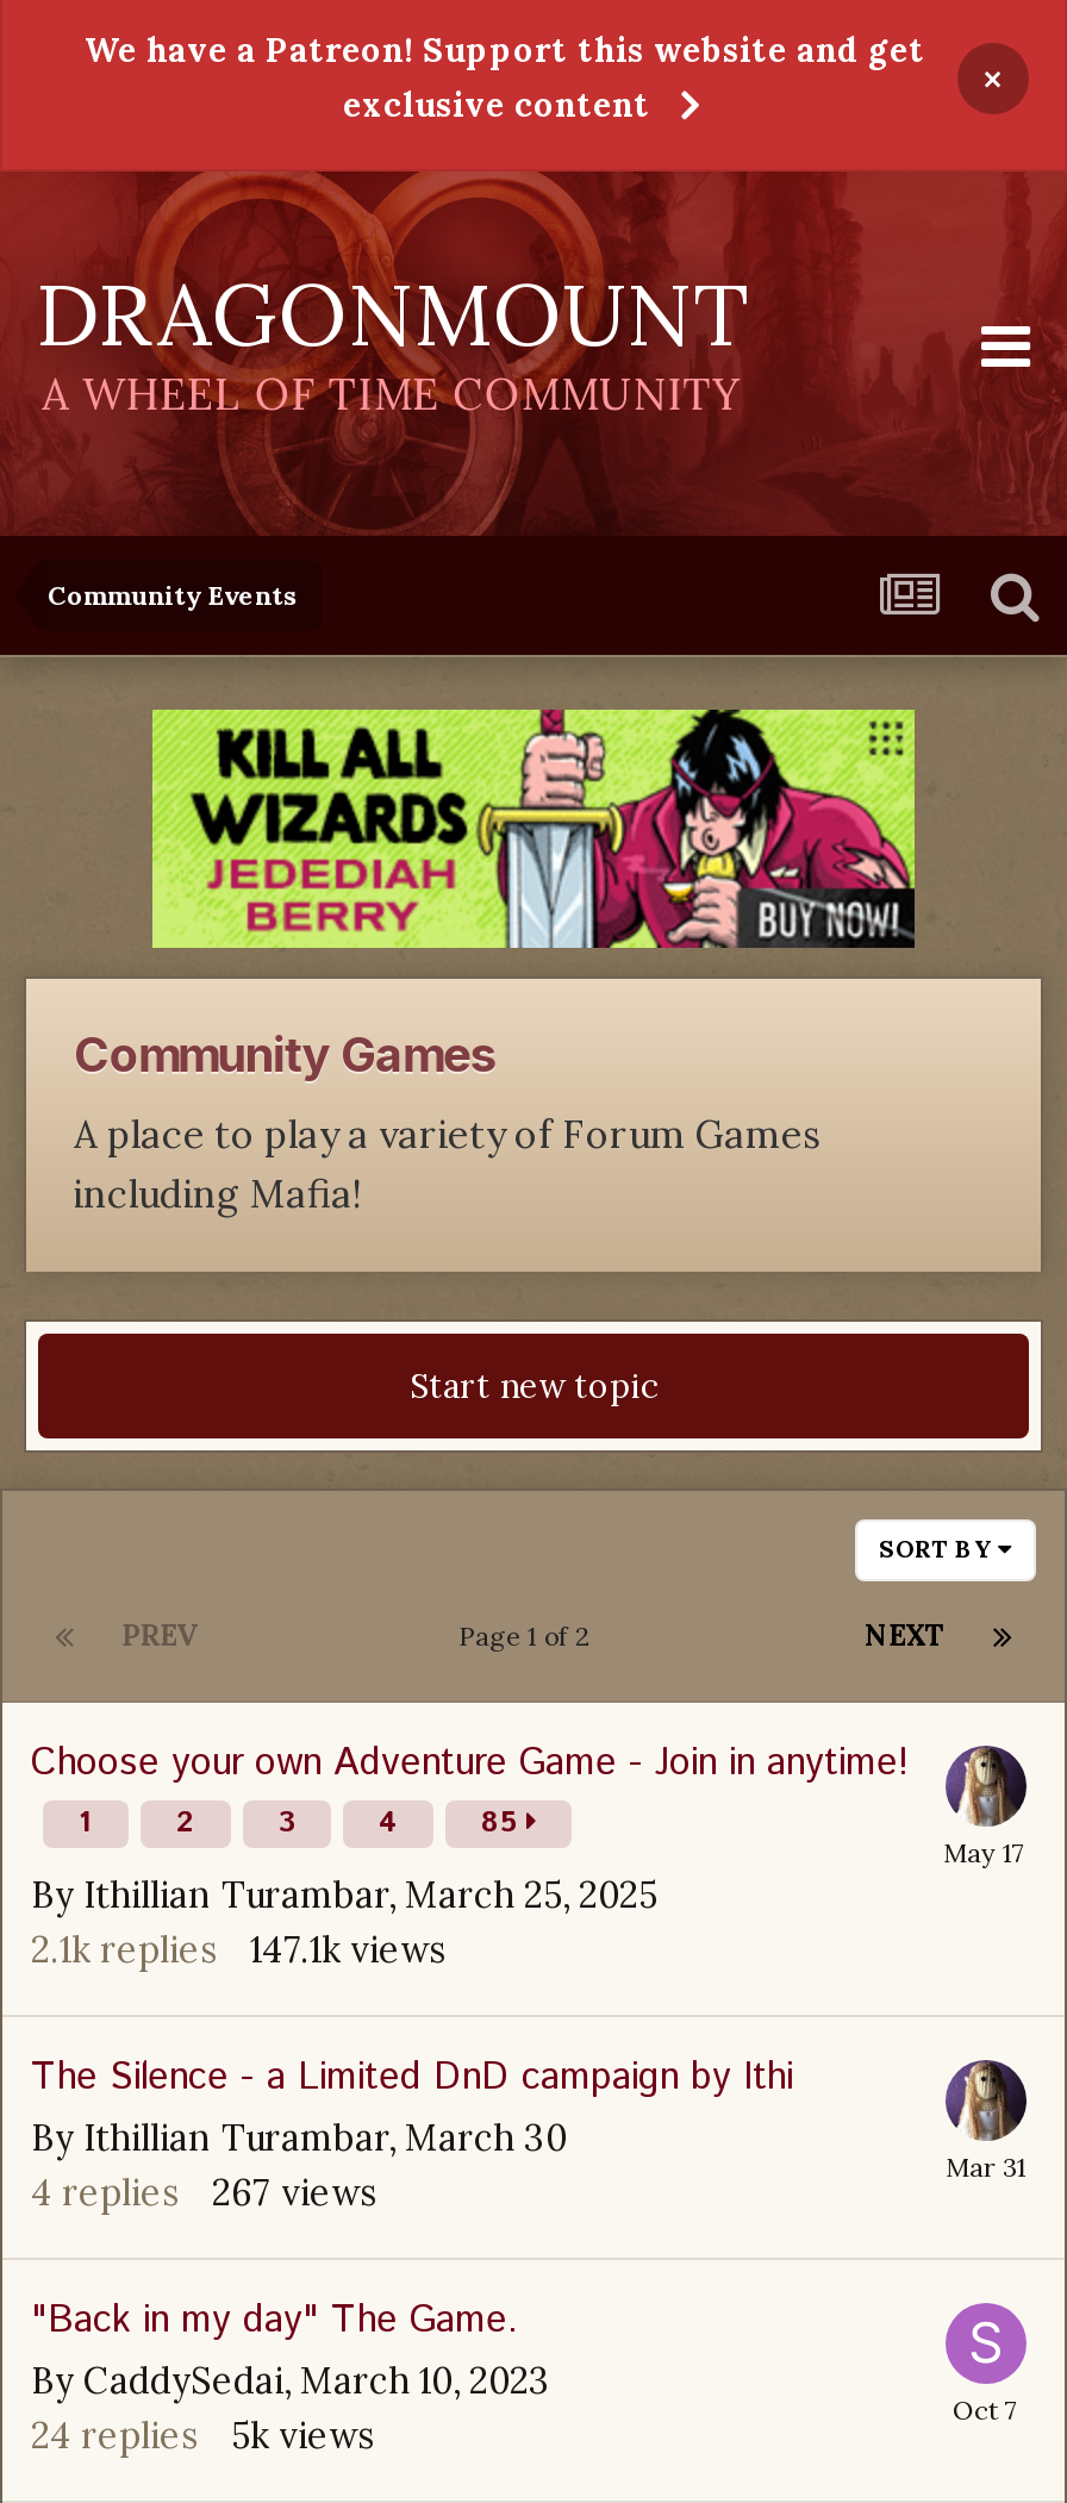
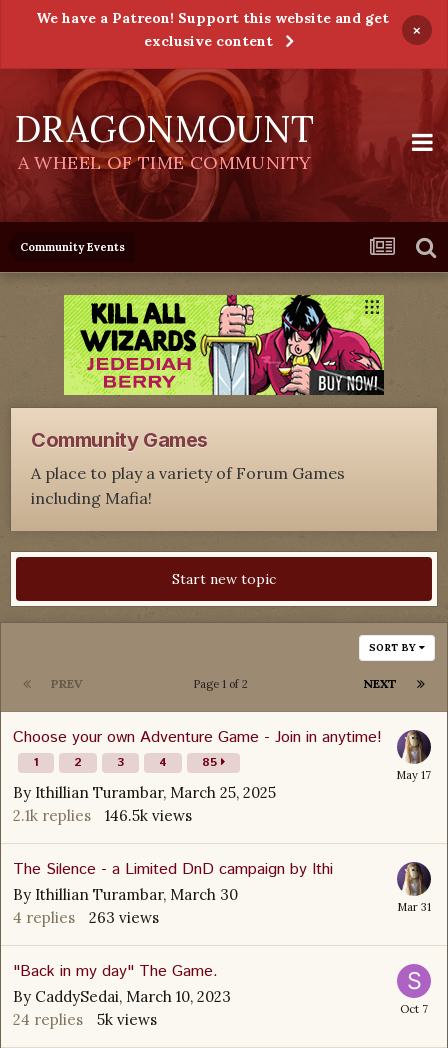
[31,1927,445,1972] 2.1k replies 147.1k views -> [13,806,192,825] 2.1k replies 146.5k views
[31,2170,376,2215] 4 replies 267 views -> [13,908,159,927] 4 replies 263 views

